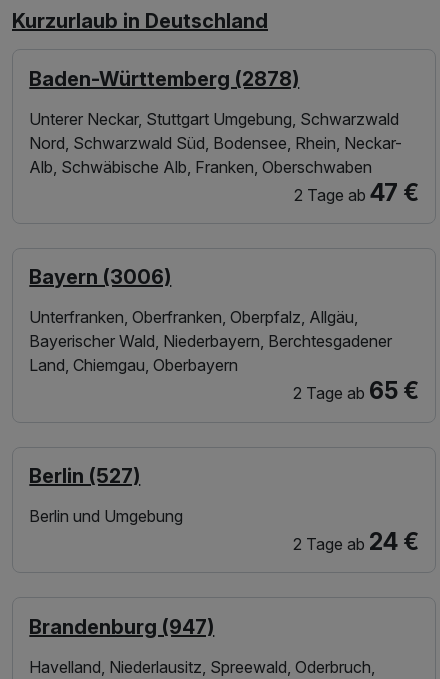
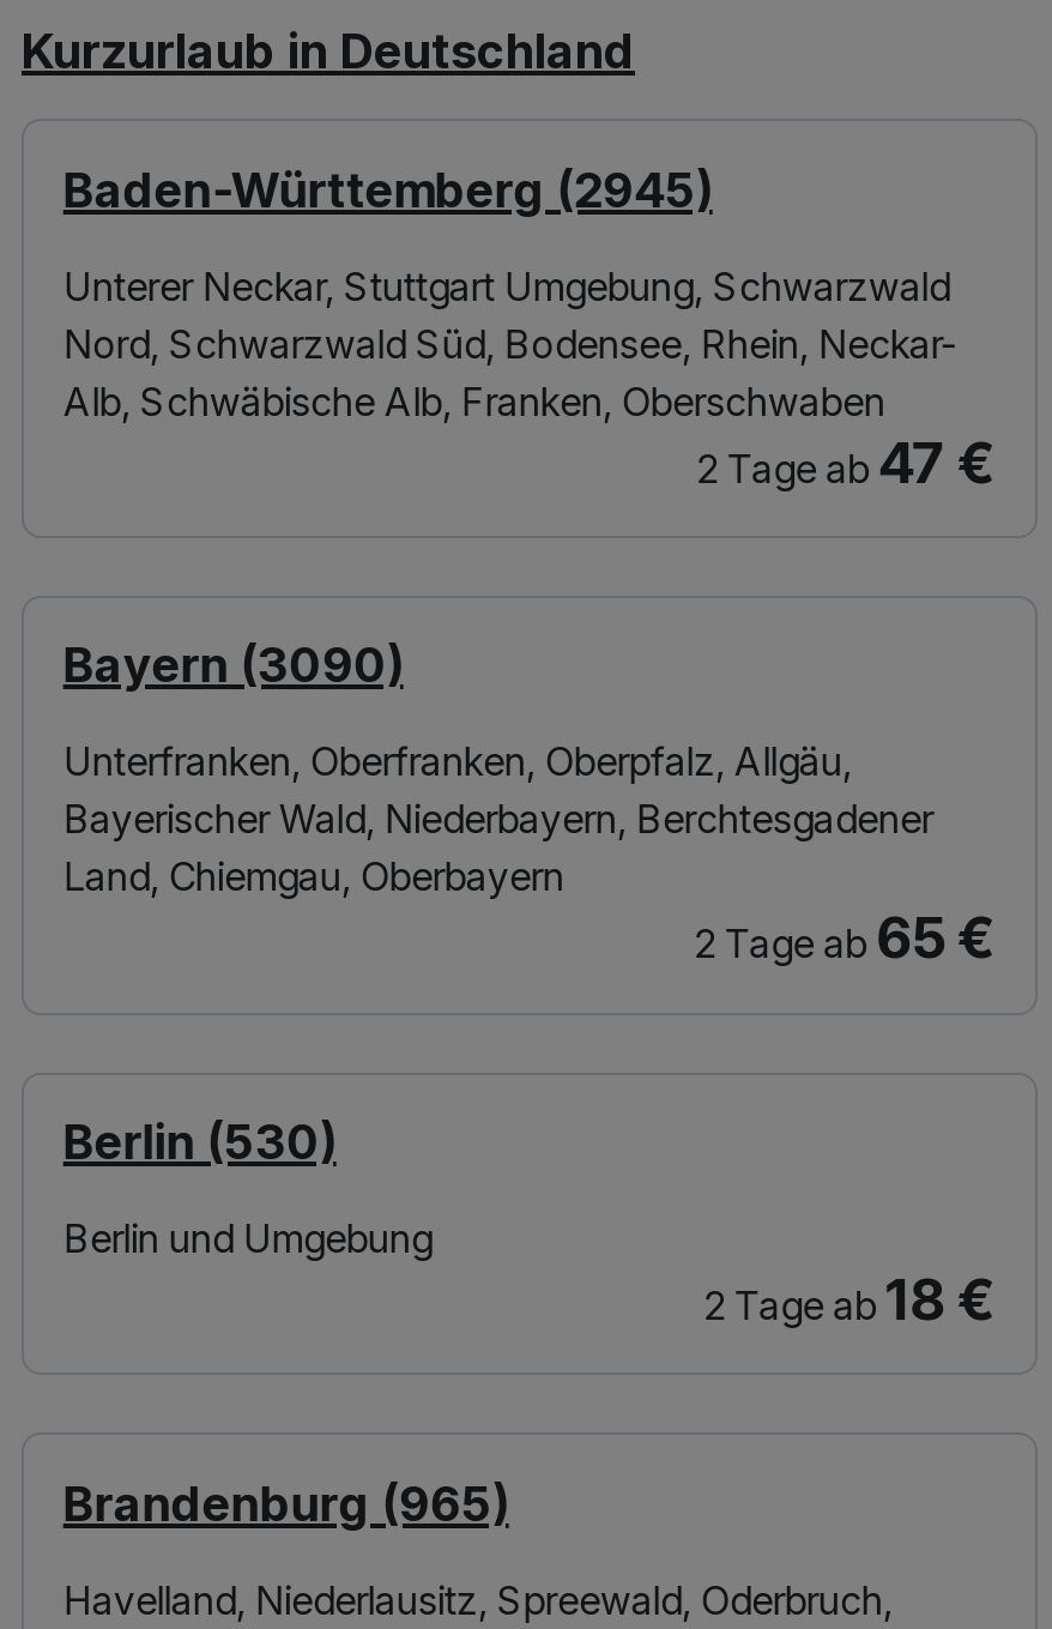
[29,67,299,91] Baden-Württemberg (2878) -> [63,161,712,219] Baden-Württemberg (2945)
[29,265,171,289] Bayern (3006) -> [63,637,403,695] Bayern (3090)
[29,464,140,488] Berlin (527) -> [63,1114,336,1171] Berlin (530)
[293,527,419,556] 2 Tageab24 € -> [704,1265,996,1334] 2 Tageab18 €
[29,615,214,639] Brandenburg (947) -> [63,1475,509,1532] Brandenburg (965)

